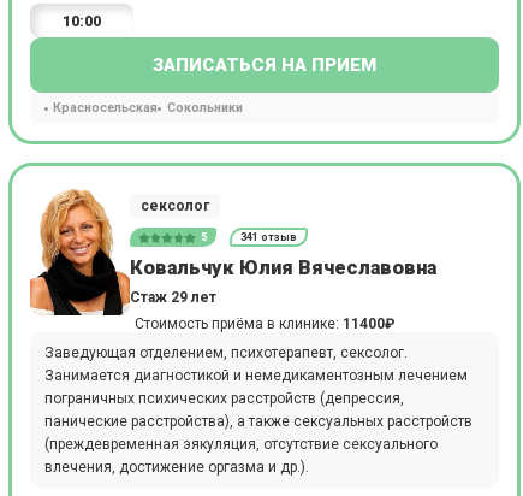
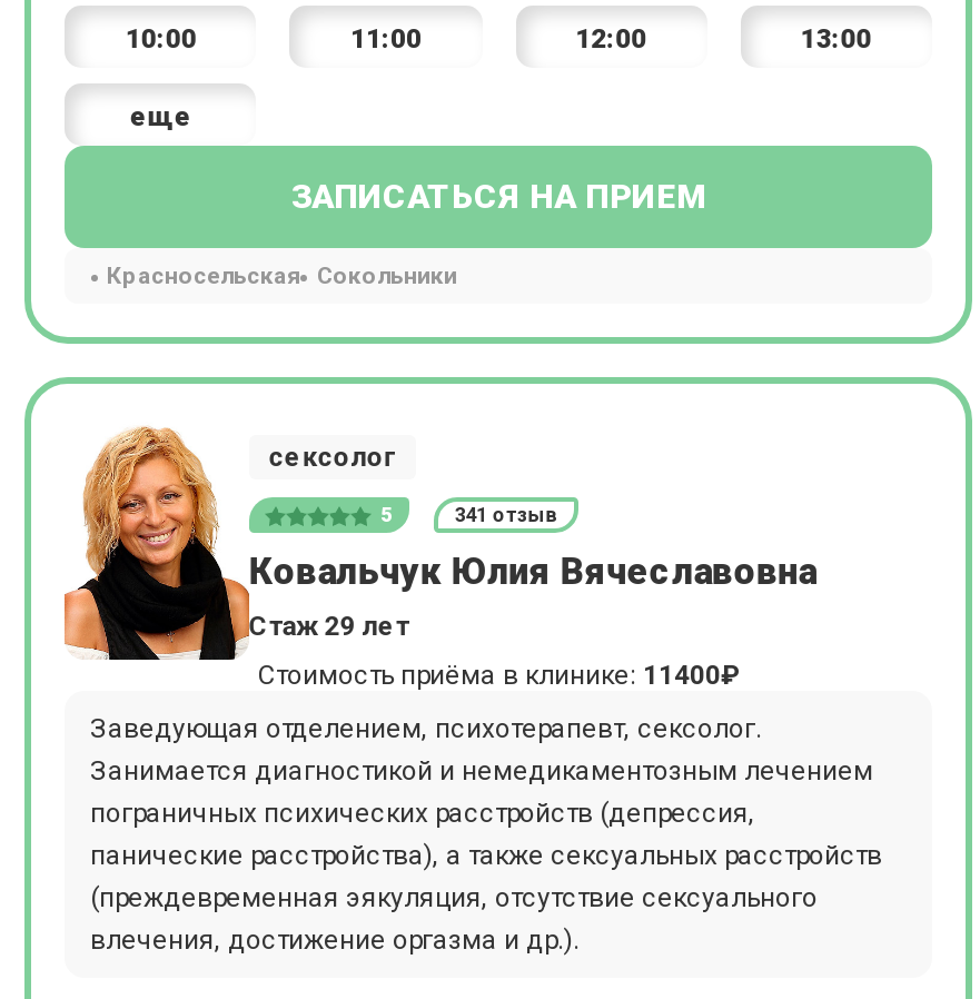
none -> [130,23,871,132] 11:00 | 12:00 | 13:00 | еще

